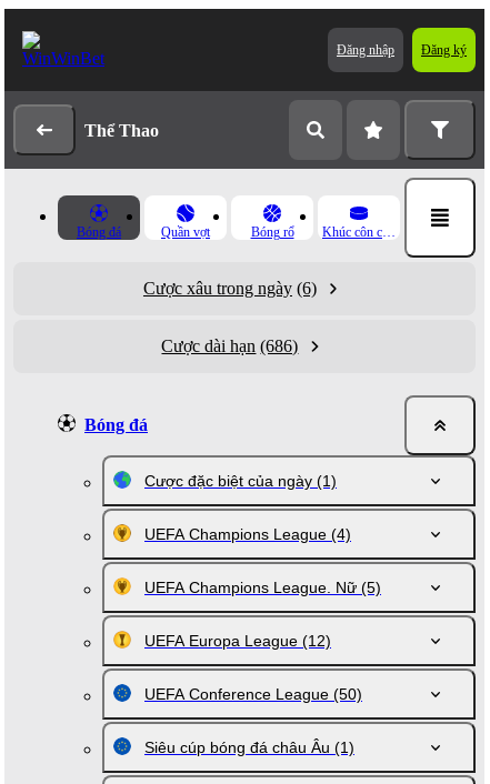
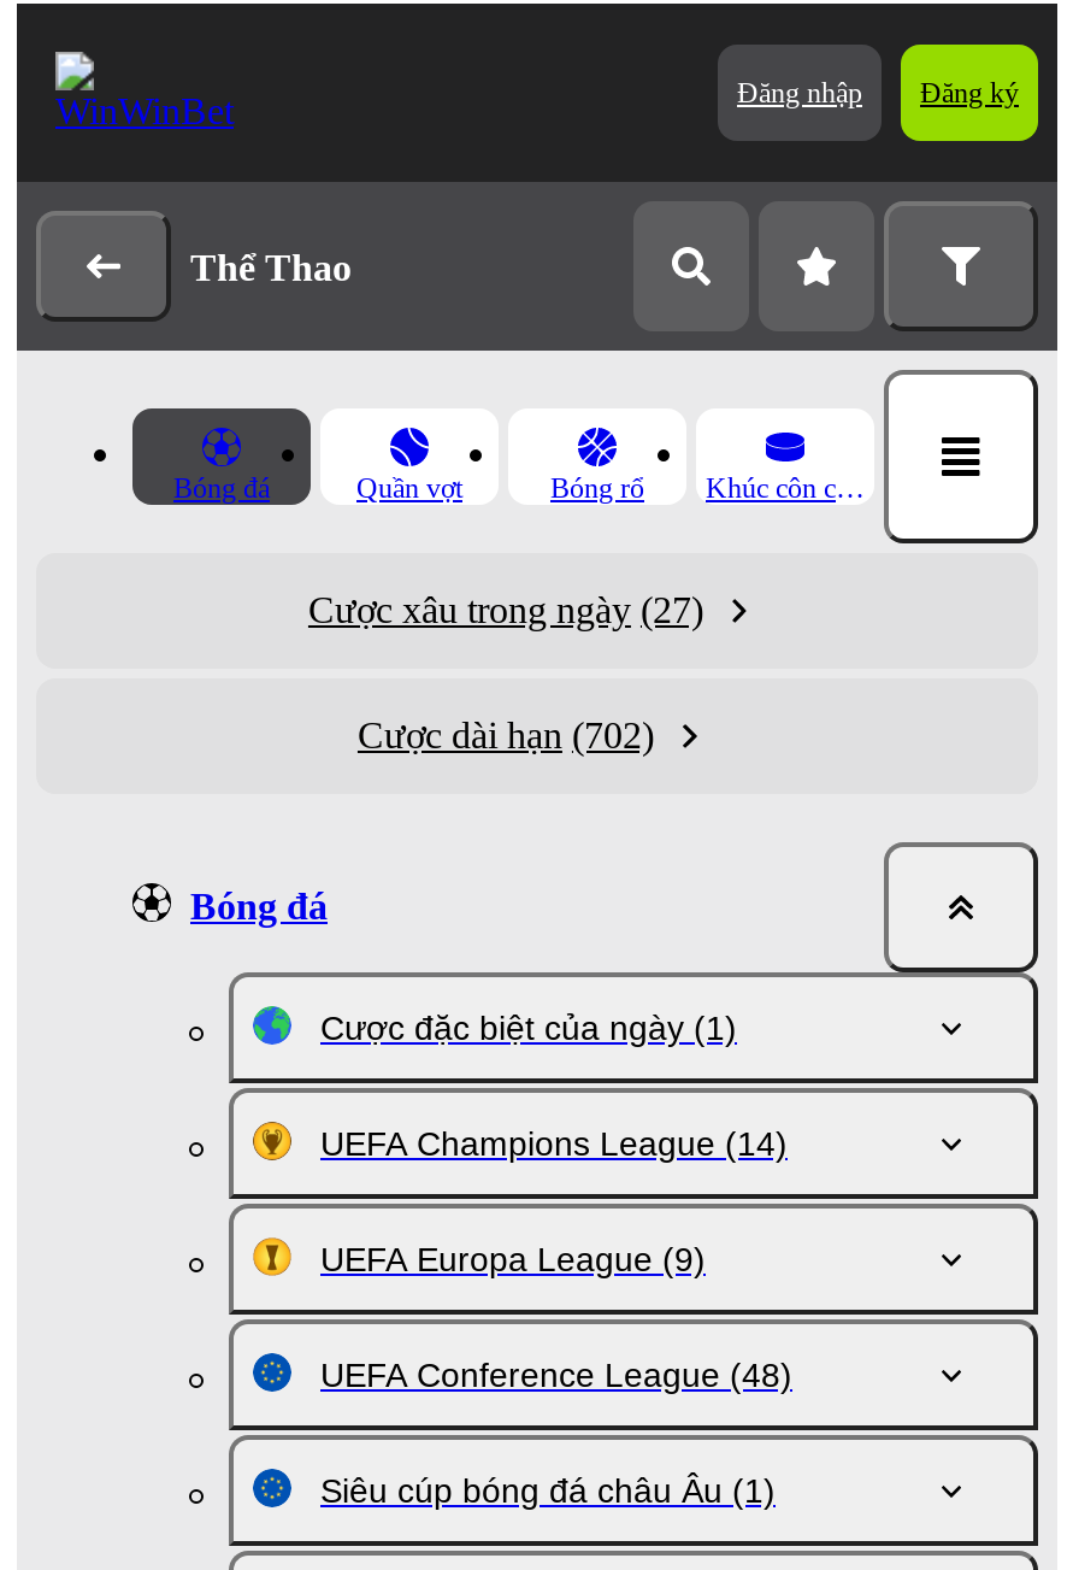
[143,279,317,298] Cược xâu trong ngày (6) -> [308,589,703,630] Cược xâu trong ngày (27)
[162,336,298,355] Cược dài hạn (686) -> [358,715,654,755] Cược dài hạn (702)
[144,525,381,703] UEFA Champions League (4) | UEFA Champions League. Nữ (5) | UEFA Europa League (12) | UEFA Conference League (50) -> [320,1124,792,1394] UEFA Champions League (14) | UEFA Europa League (9) | UEFA Conference League (48)

